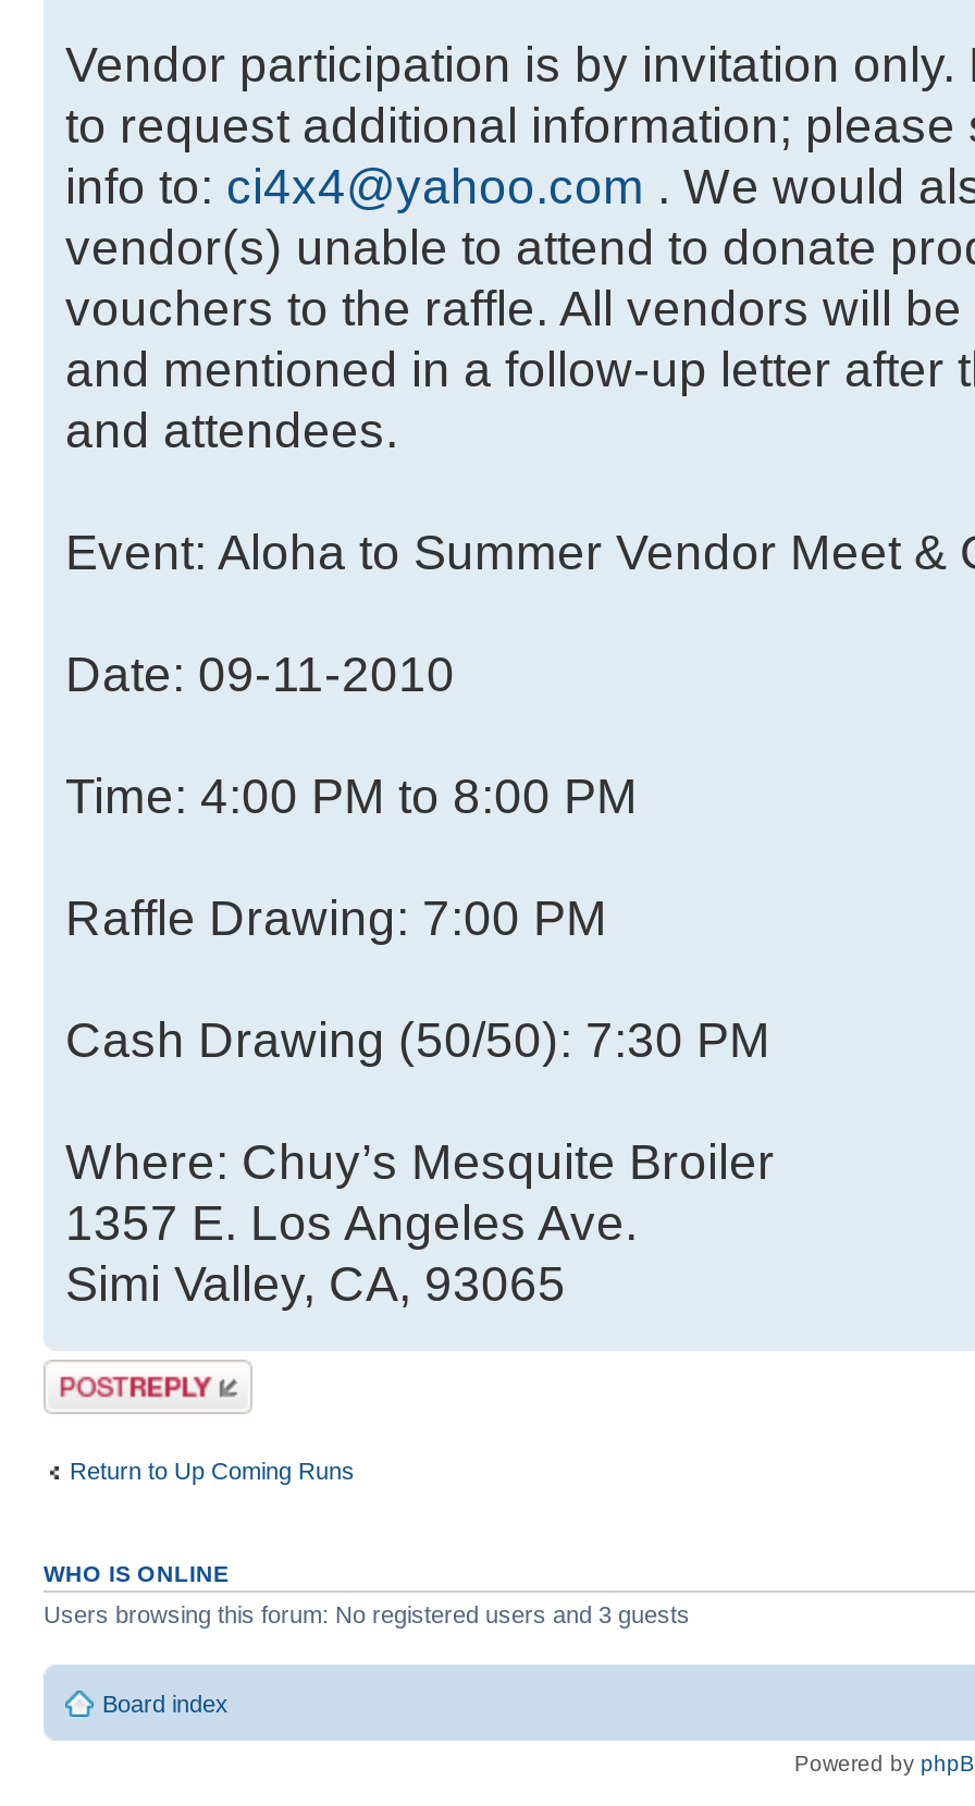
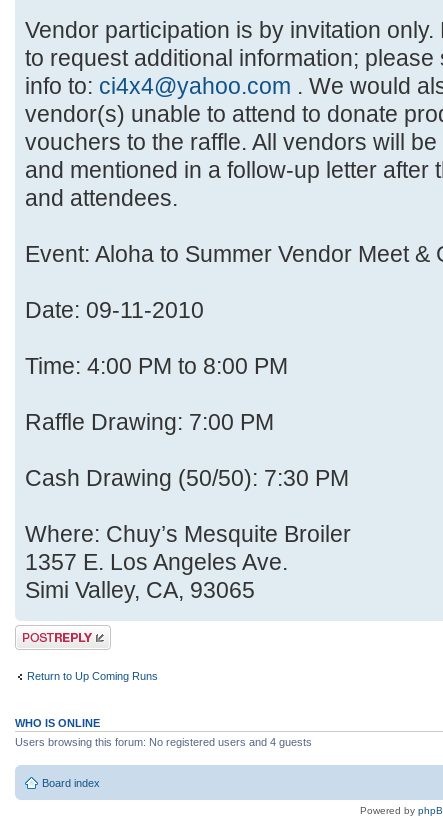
[44,1600,690,1627] Users browsing this forum: No registered users and 3 guests -> [15,736,312,748] Users browsing this forum: No registered users and 4 guests

